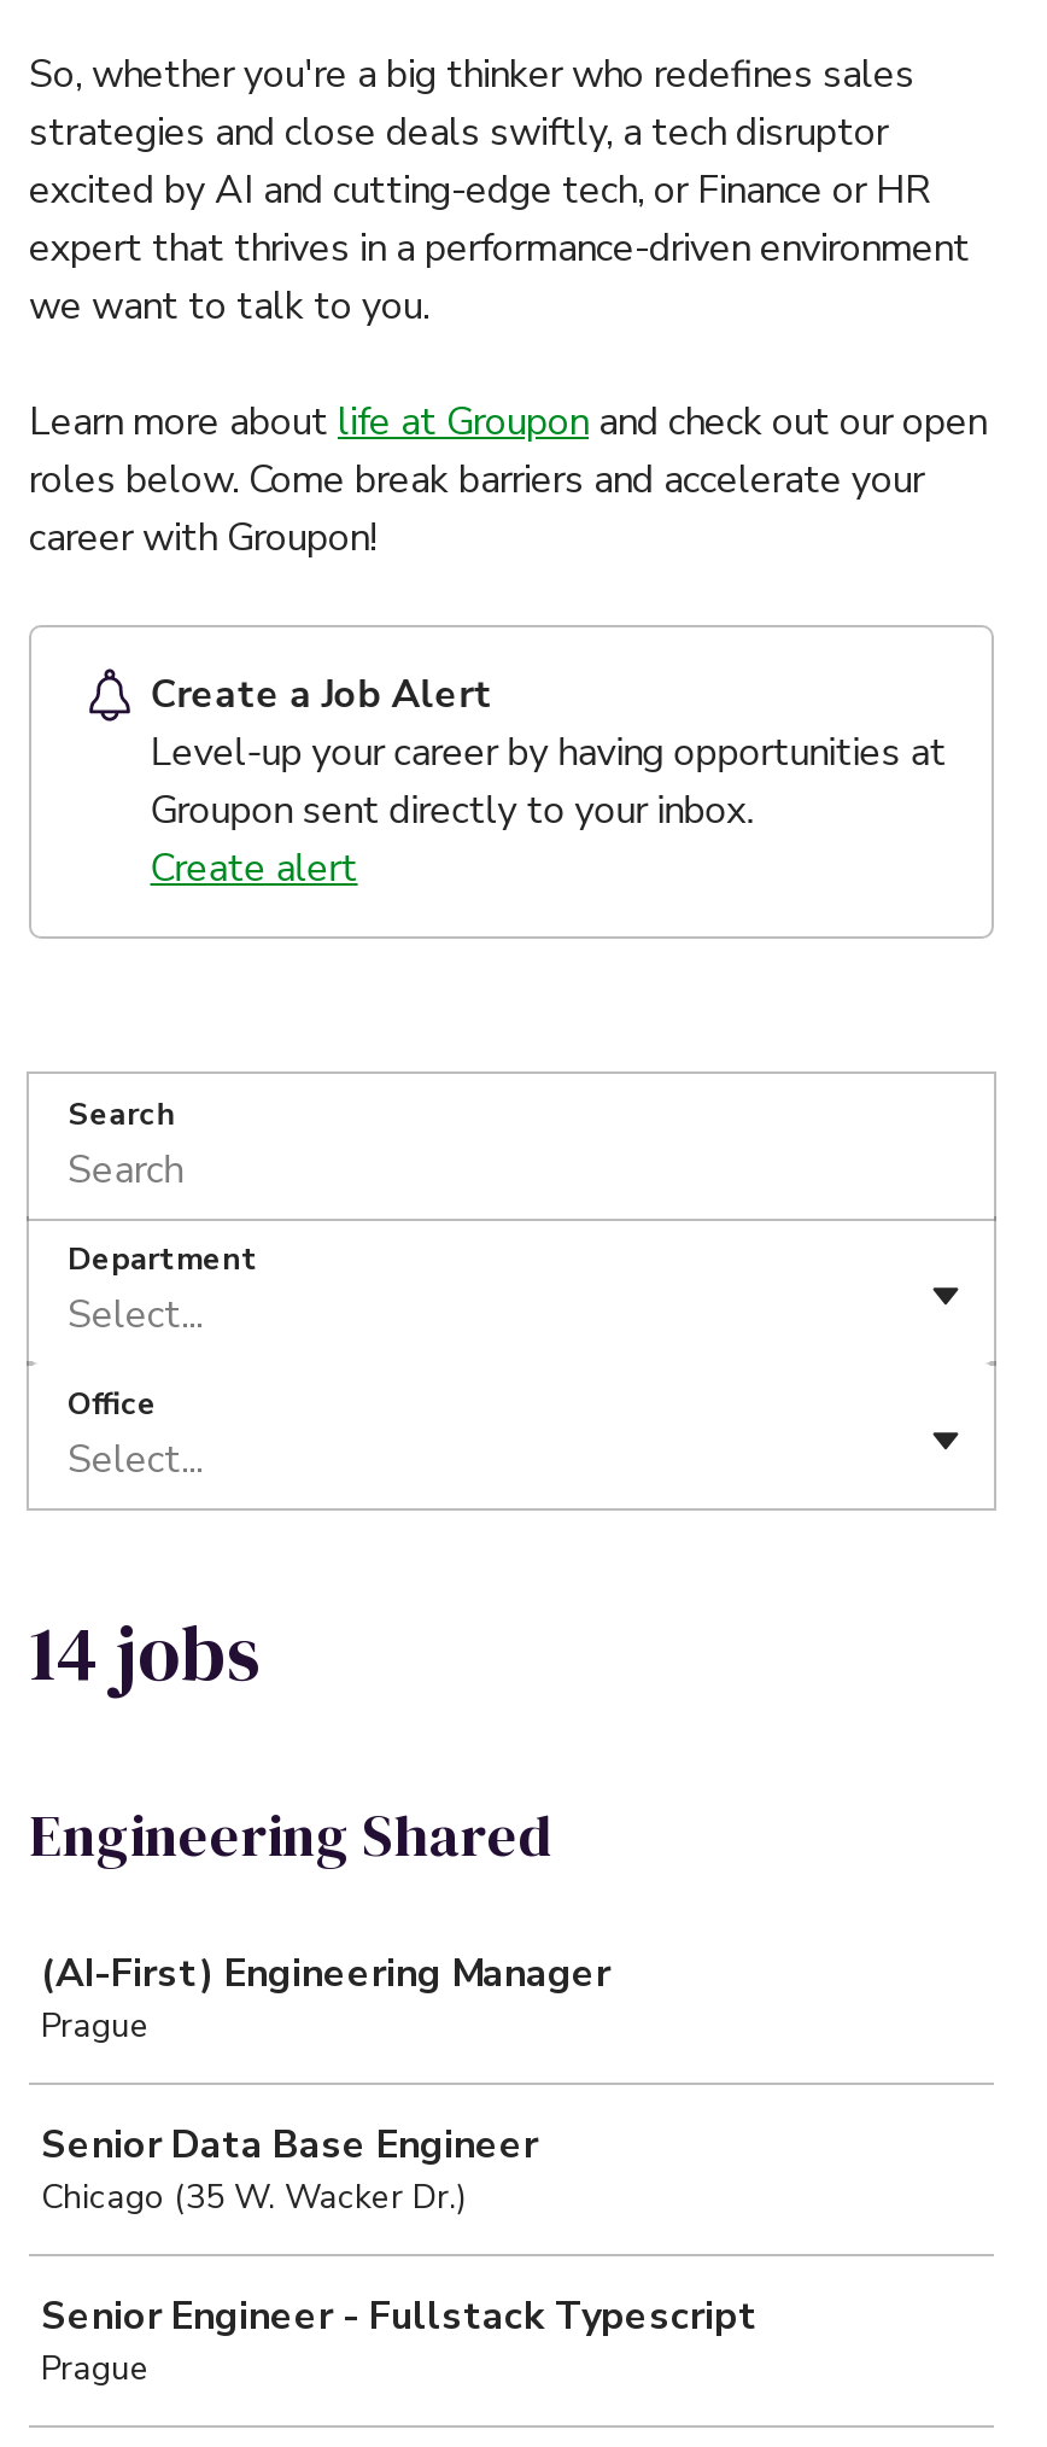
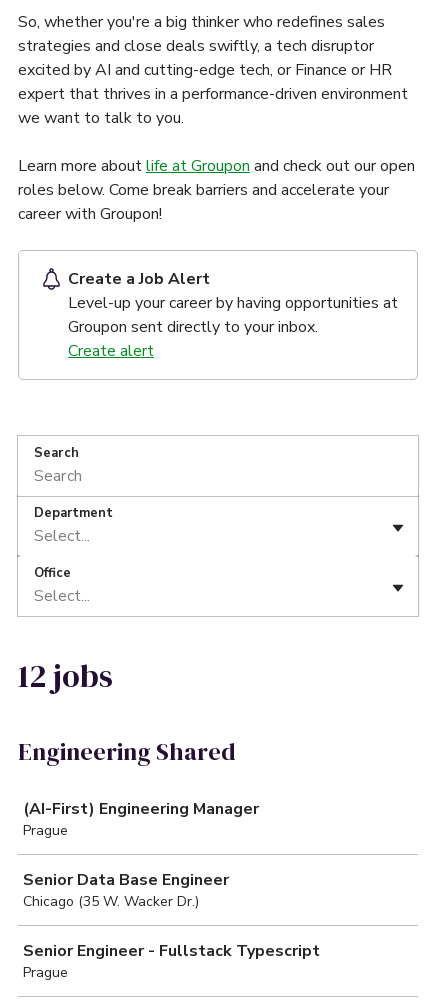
[29,1600,261,1706] 14 jobs -> [18,654,113,698] 12 jobs

